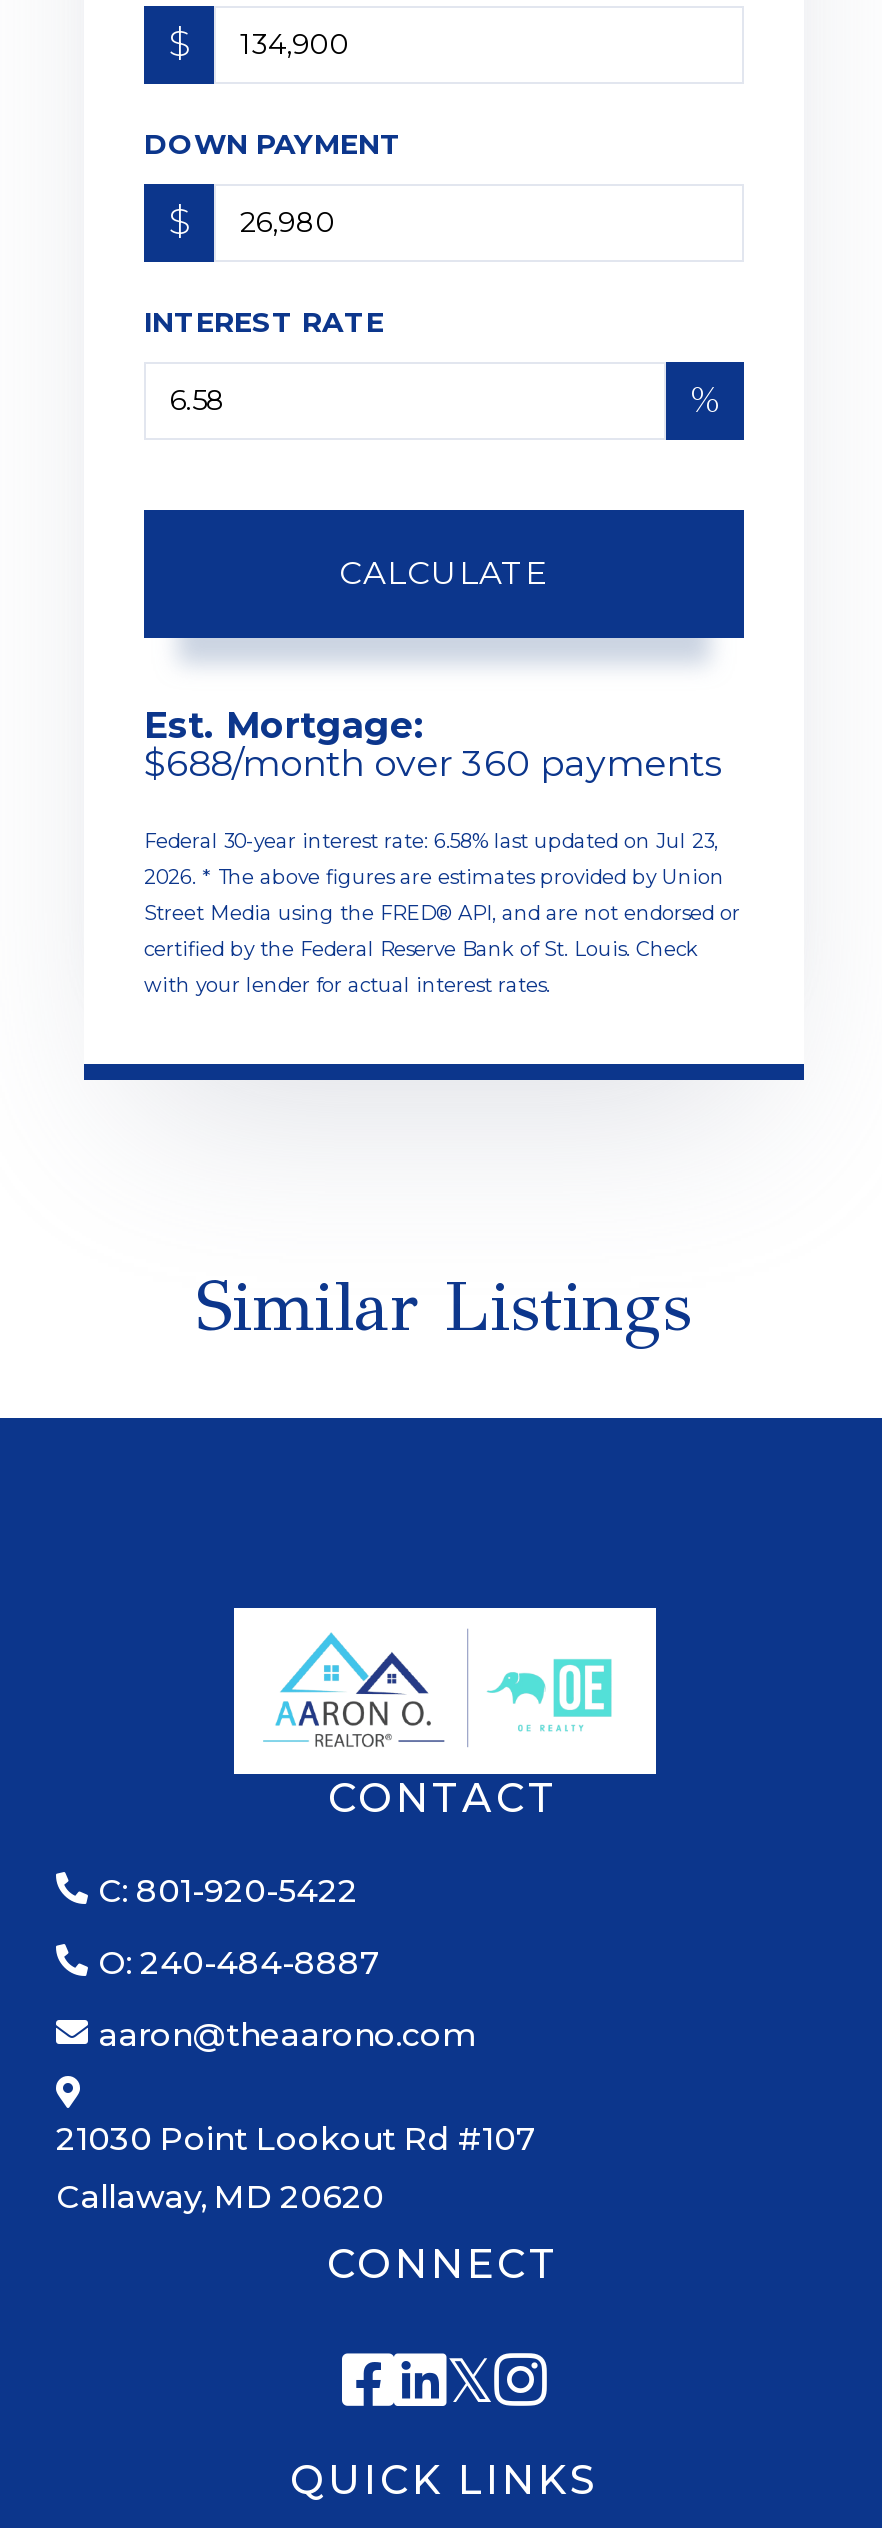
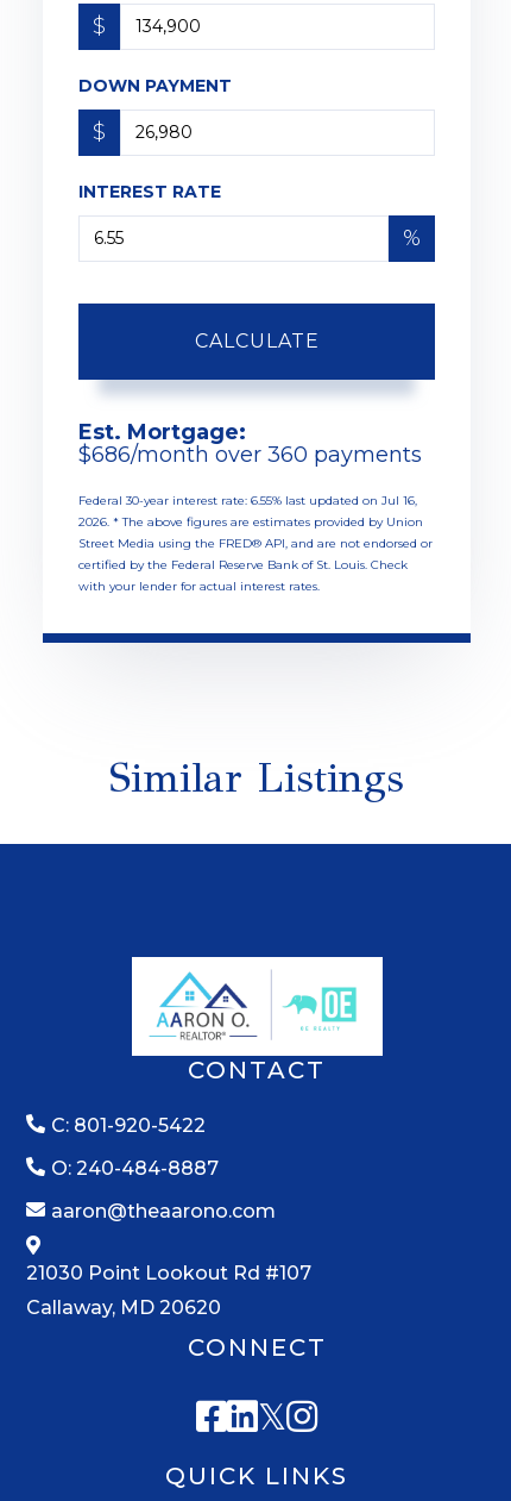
[144,742,722,786] $688/month over 360 payments -> [78,441,422,468] $686/month over 360 payments
[144,828,718,854] Federal 30-year interest rate: 6.58% last updated on Jul 23, -> [78,493,417,508] Federal 30-year interest rate: 6.55% last updated on Jul 16,

